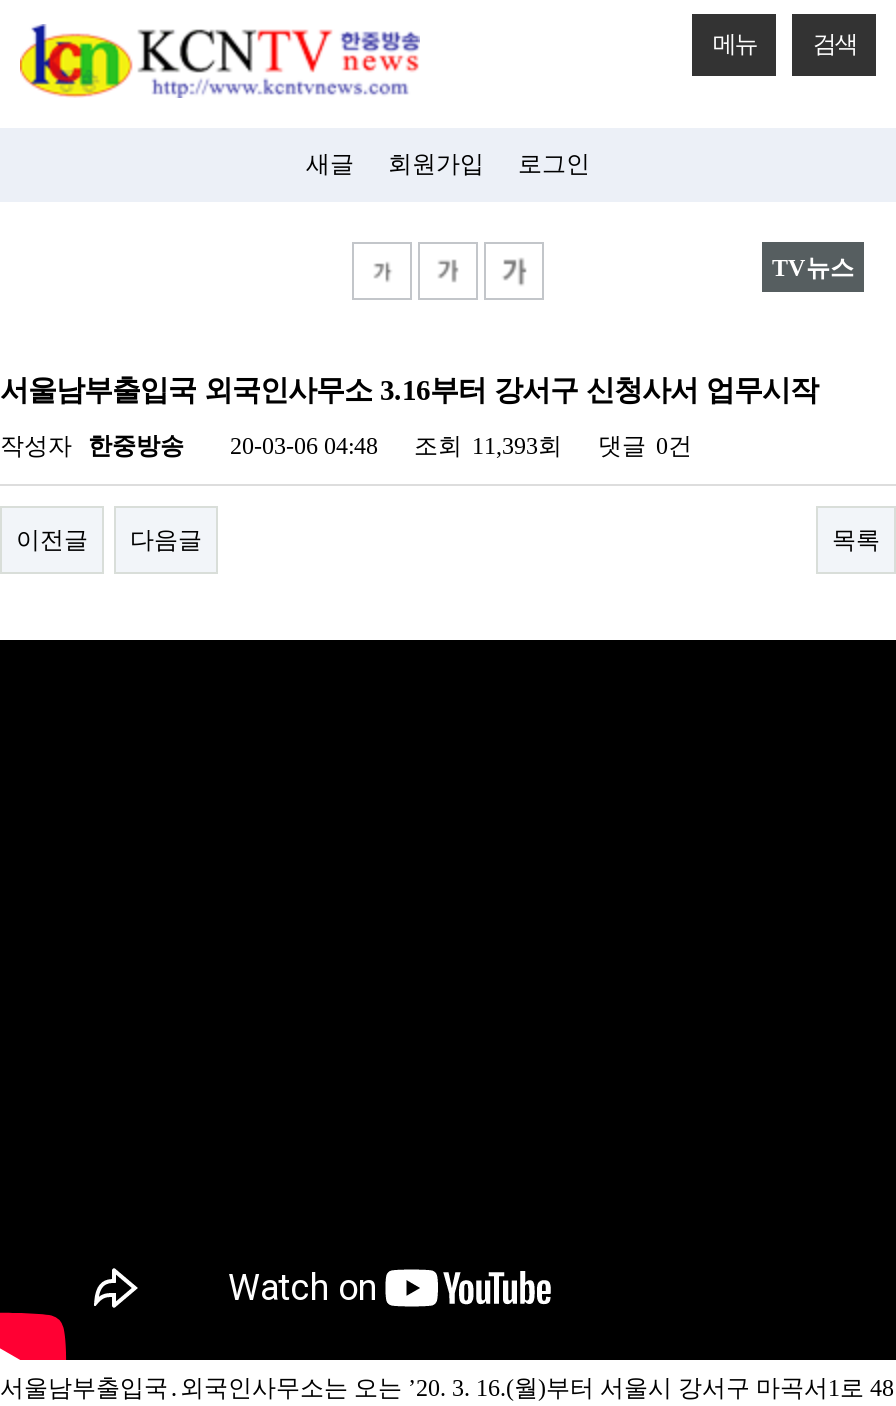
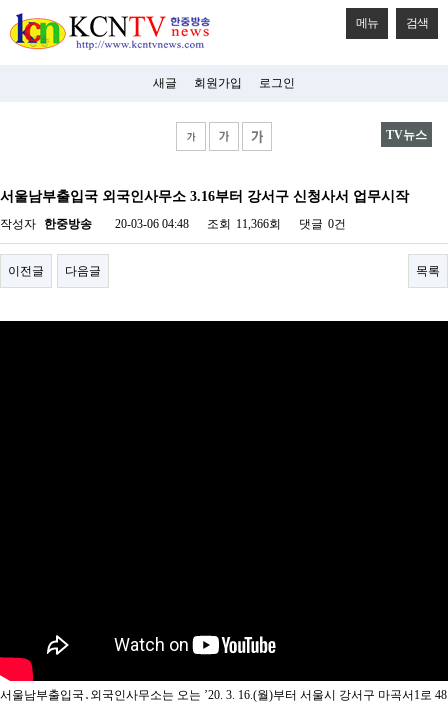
[408,432,562,460] 조회 11,393회 -> [204,217,281,231] 조회 11,366회

